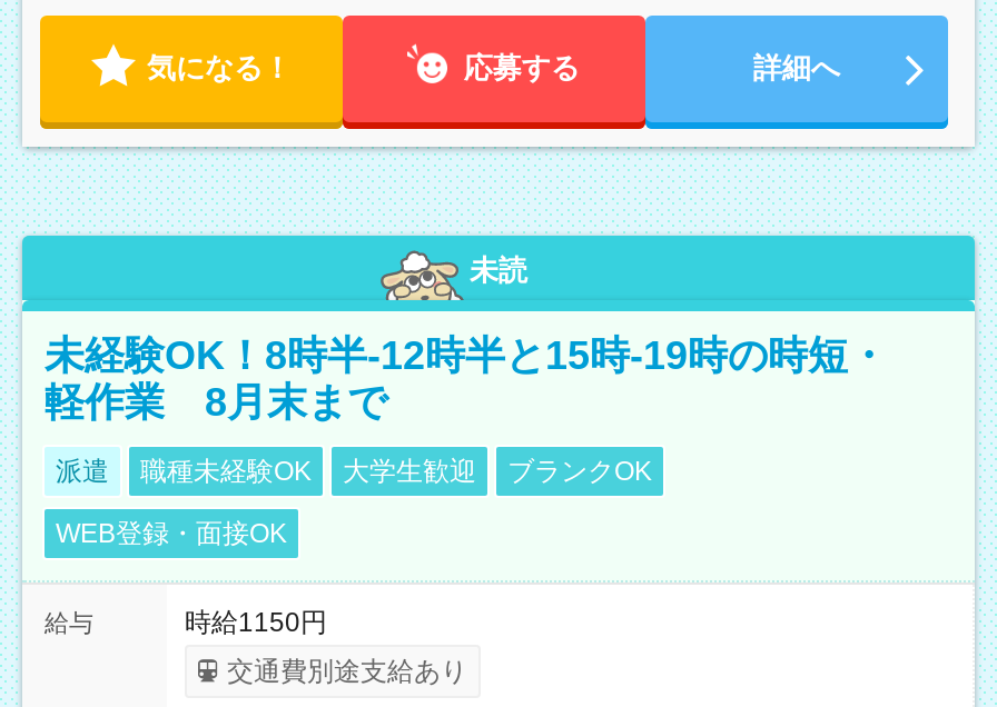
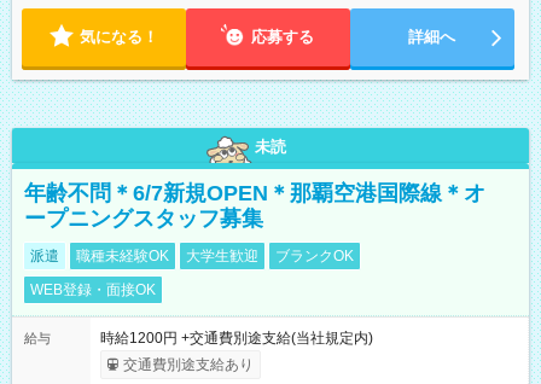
[45,333,888,425] 未経験OK！8時半-12時半と15時-19時の時短・ | 軽作業 8月末まで -> [24,181,485,231] 年齢不問＊6/7新規OPEN＊那覇空港国際線＊オ | ープニングスタッフ募集
[185,607,327,638] 時給1150円 -> [100,330,373,347] 時給1200円 +交通費別途支給(当社規定内)

